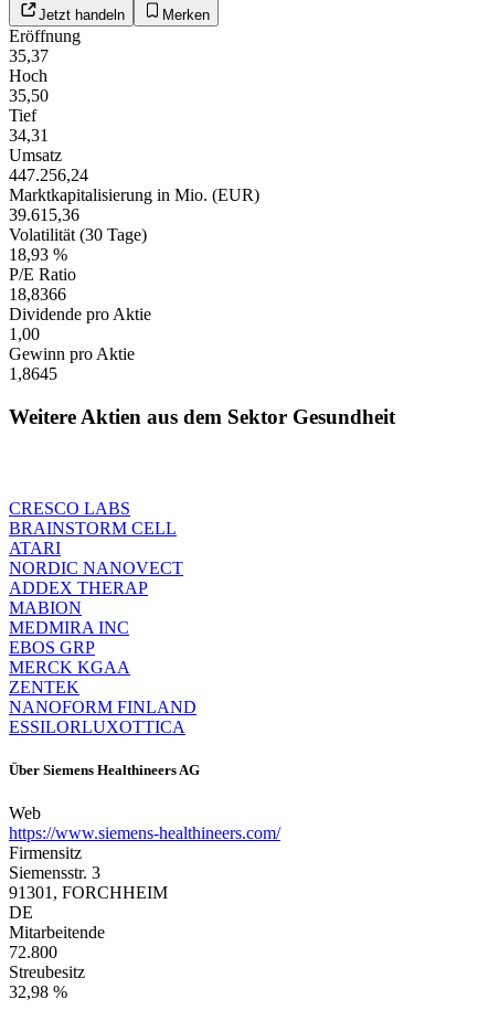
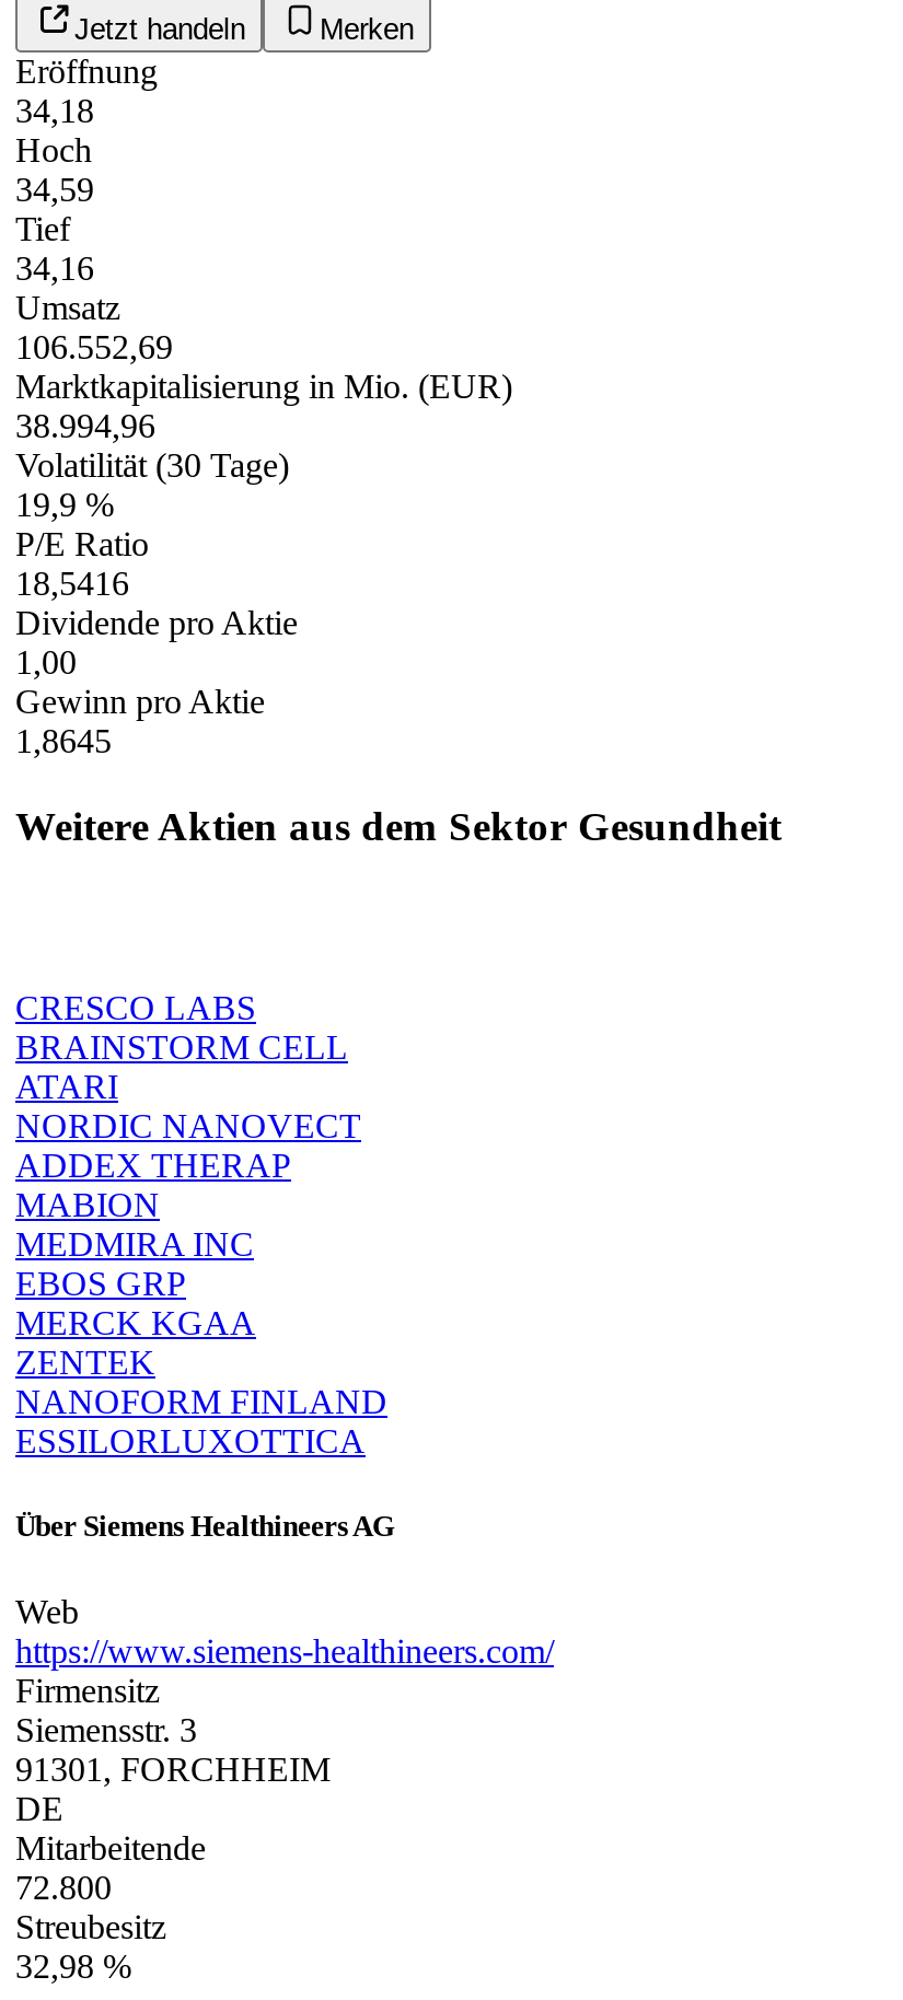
[9,46,49,65] 35,37 -> [15,92,94,129] 34,18
[9,86,49,105] 35,50 -> [15,171,94,208] 34,59
[9,126,49,145] 34,31 -> [15,250,94,287] 34,16
[9,166,88,184] 447.256,24 -> [15,328,173,366] 106.552,69
[9,205,79,224] 39.615,36 -> [15,407,155,444] 38.994,96
[9,245,67,264] 18,93 % -> [15,486,114,523] 19,9 %
[9,285,66,304] 18,8366 -> [15,565,129,602] 18,5416

